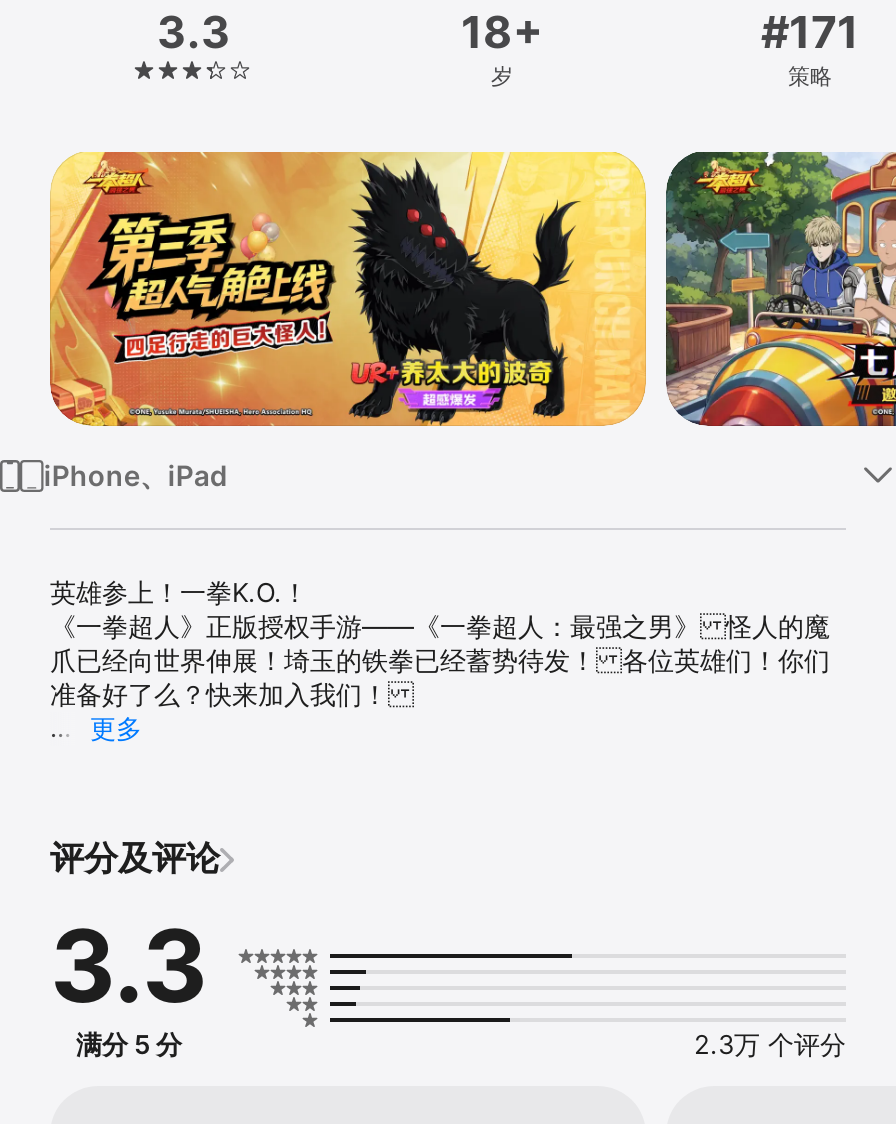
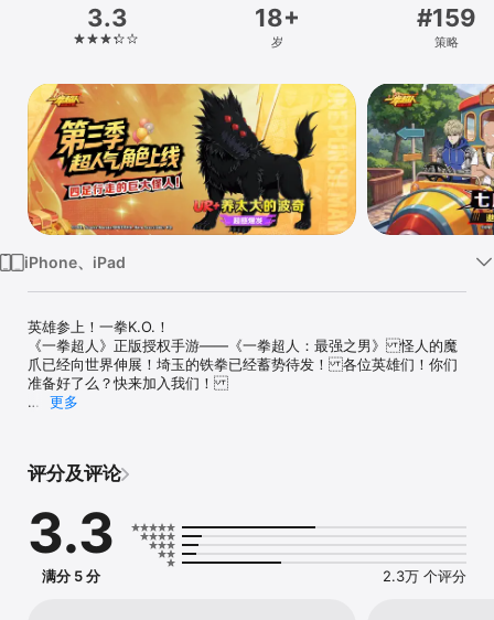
[761,6,859,58] #171 -> [417,3,476,32] #159

